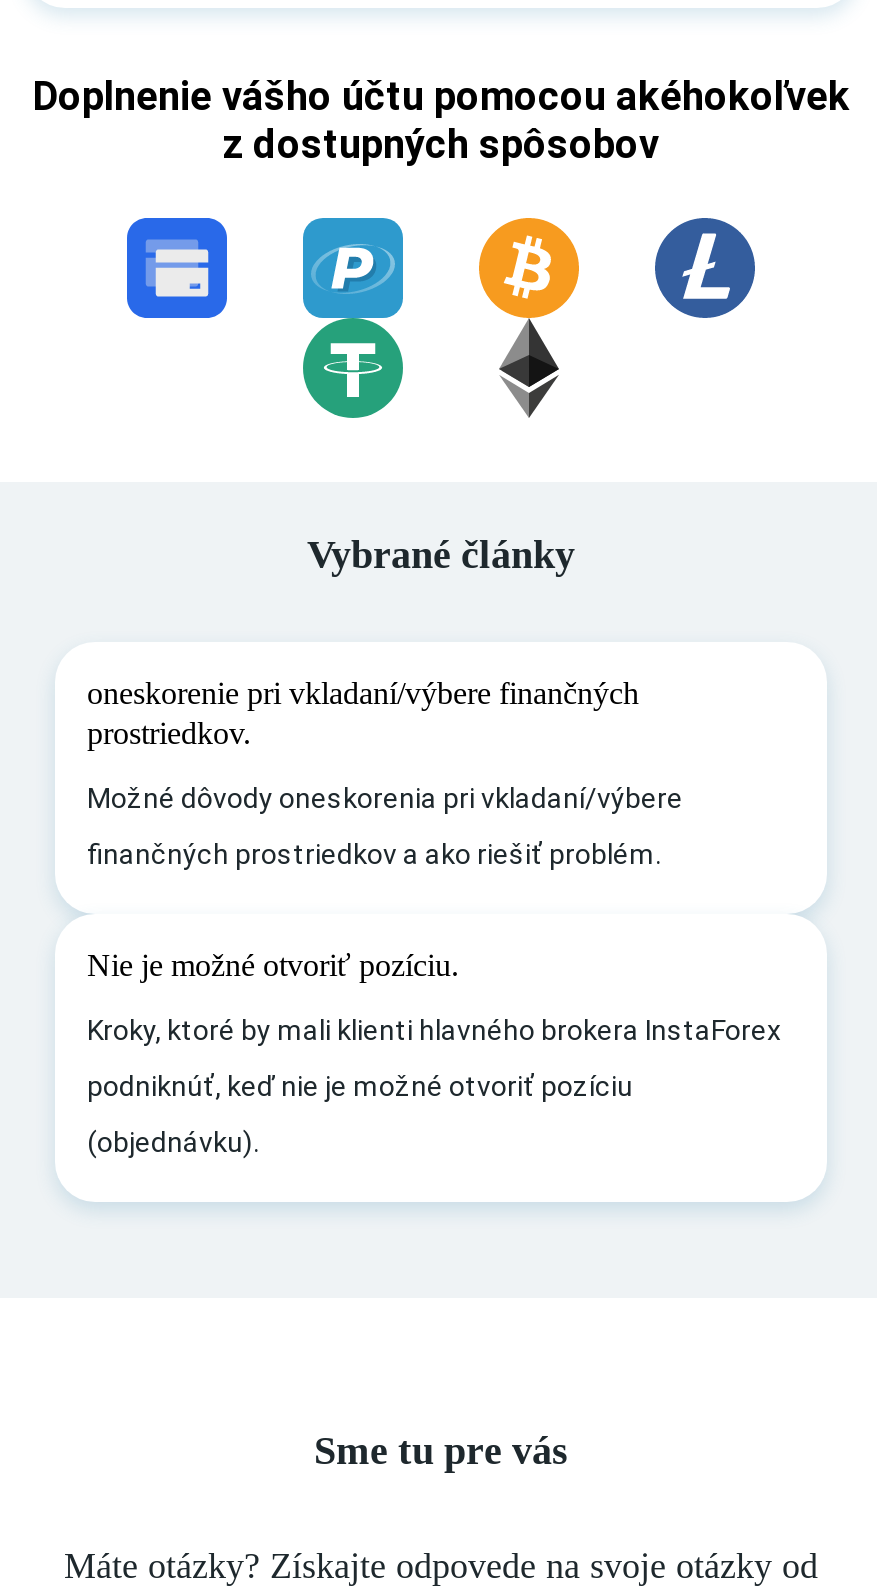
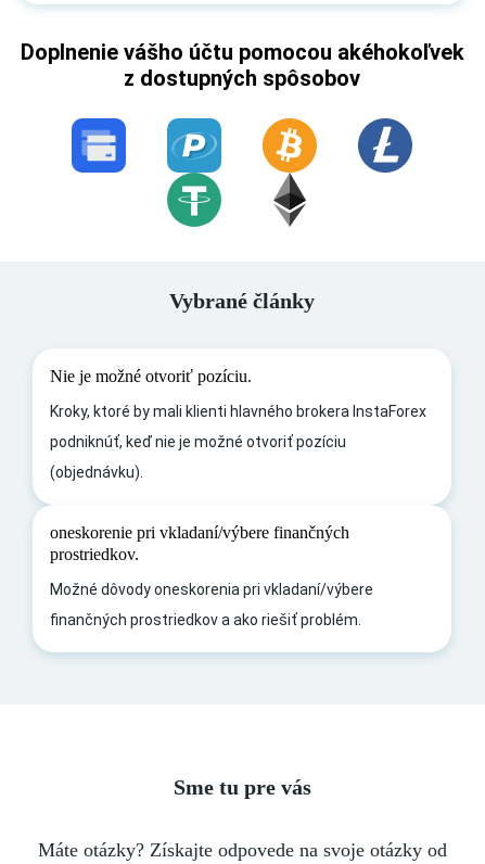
moved [87,675,683,869] -> [50,523,373,628]: oneskorenie pri vkladaní/výbere finančných | prostriedkov. | Možné dôvody oneskorenia pri vkladaní/výbere | finančných prostriedkov a ako riešiť problém.
moved [87,947,781,1157] -> [50,366,426,480]: Nie je možné otvoriť pozíciu. | Kroky, ktoré by mali klienti hlavného brokera InstaForex | podniknúť, keď nie je možné otvoriť pozíciu | (objednávku).

